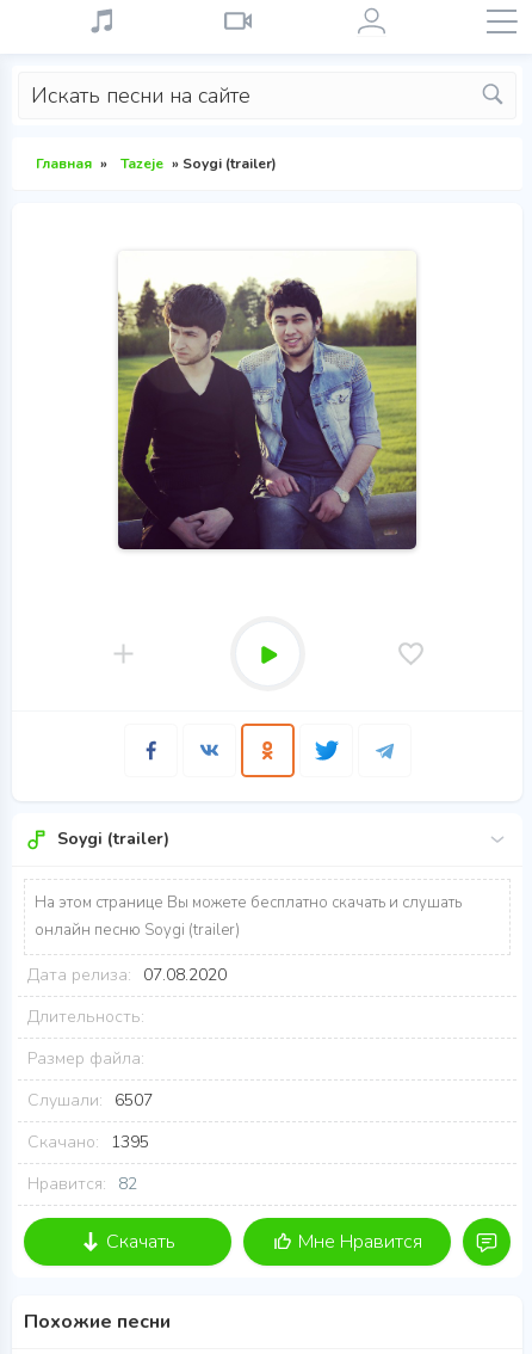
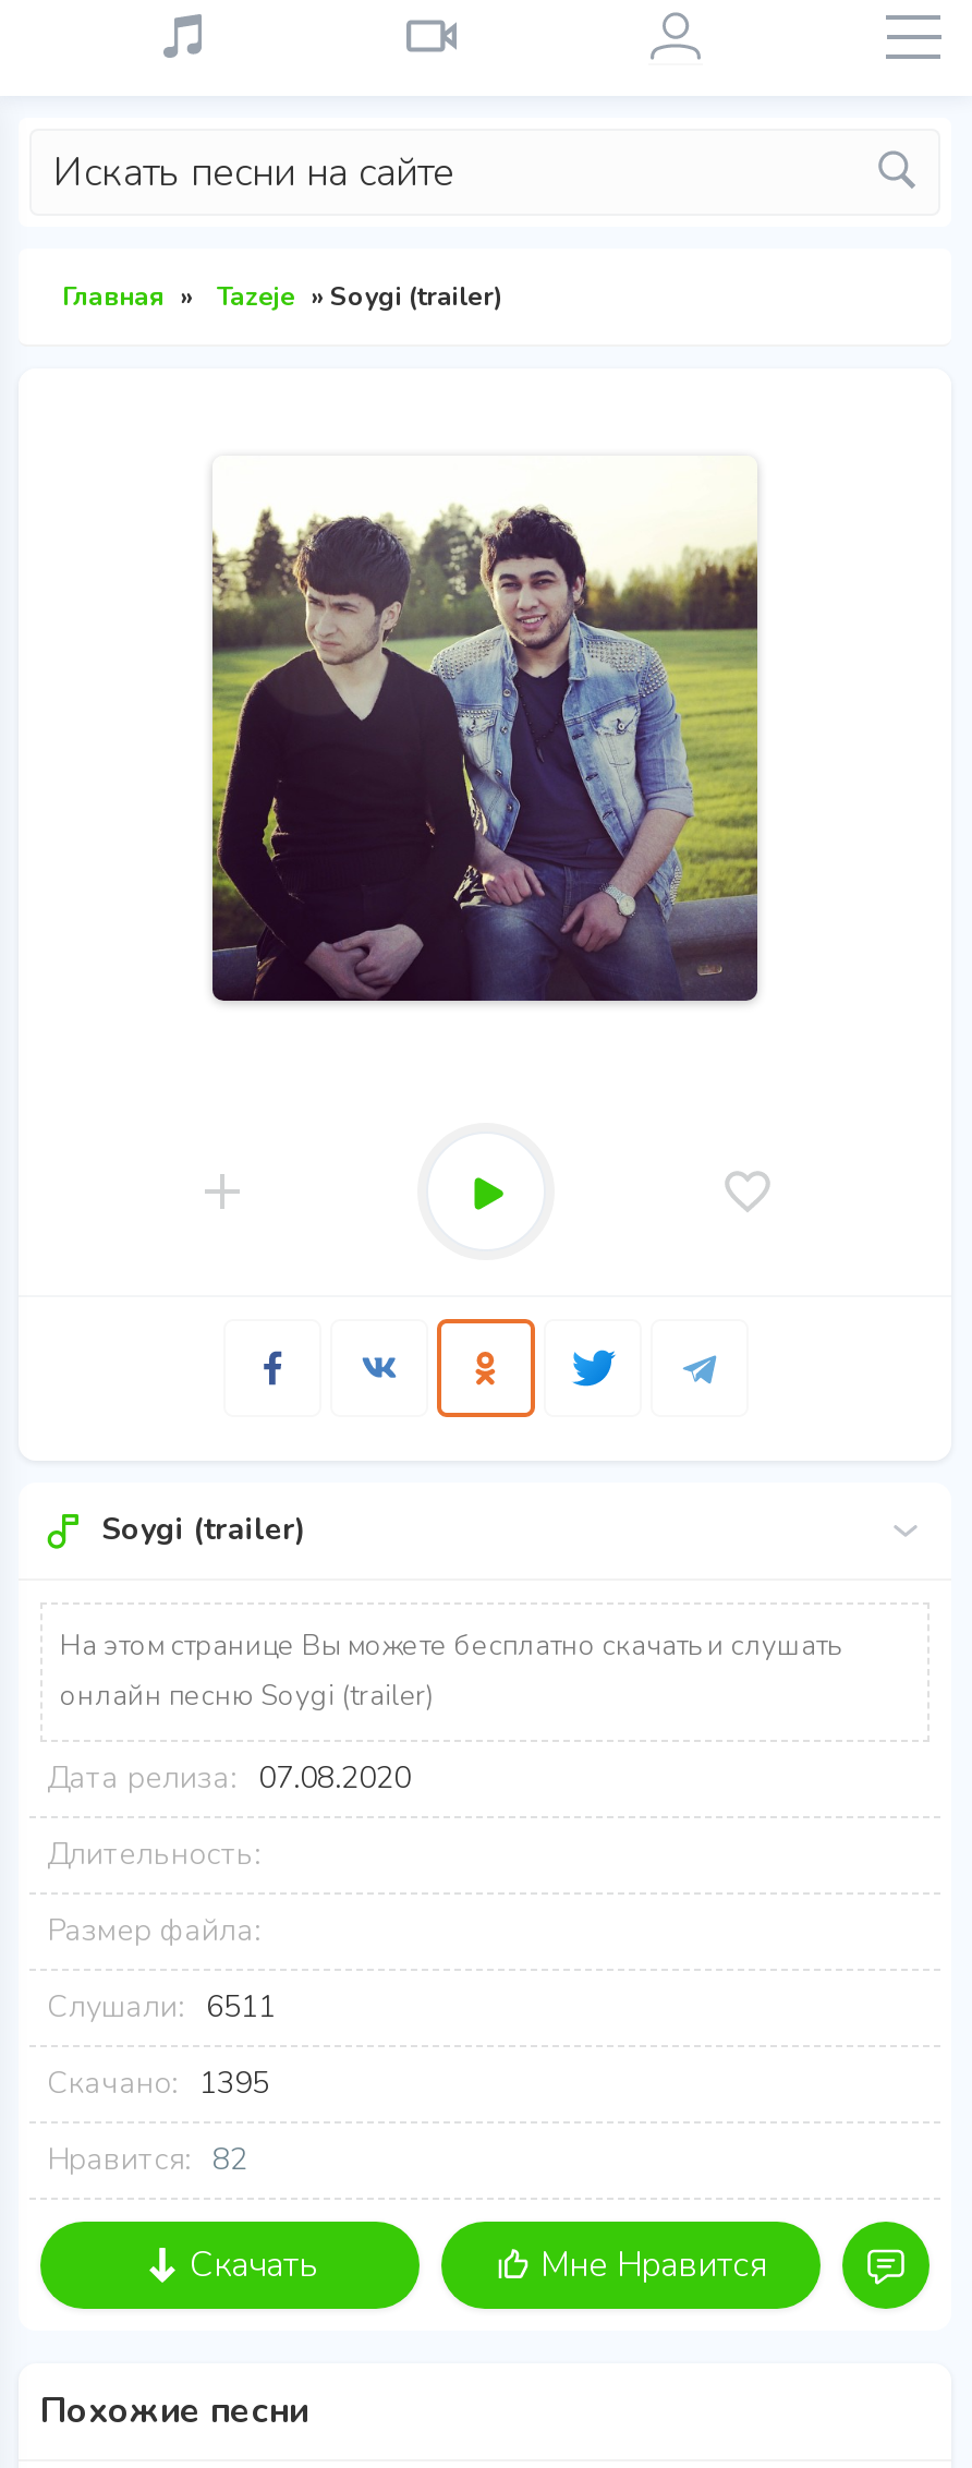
[27,1089,153,1112] Слушали: 6507 -> [47,1986,276,2028] Слушали: 6511

